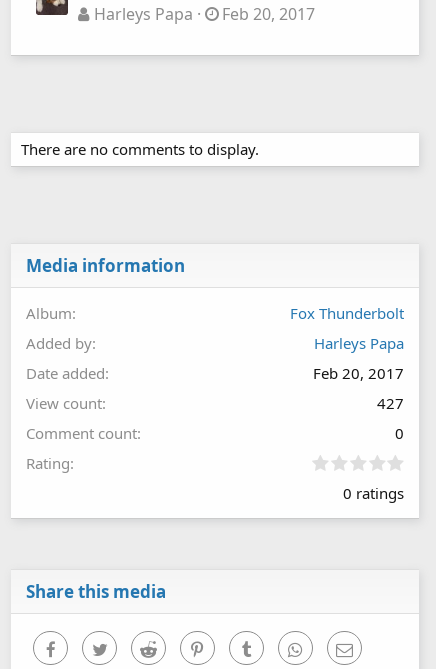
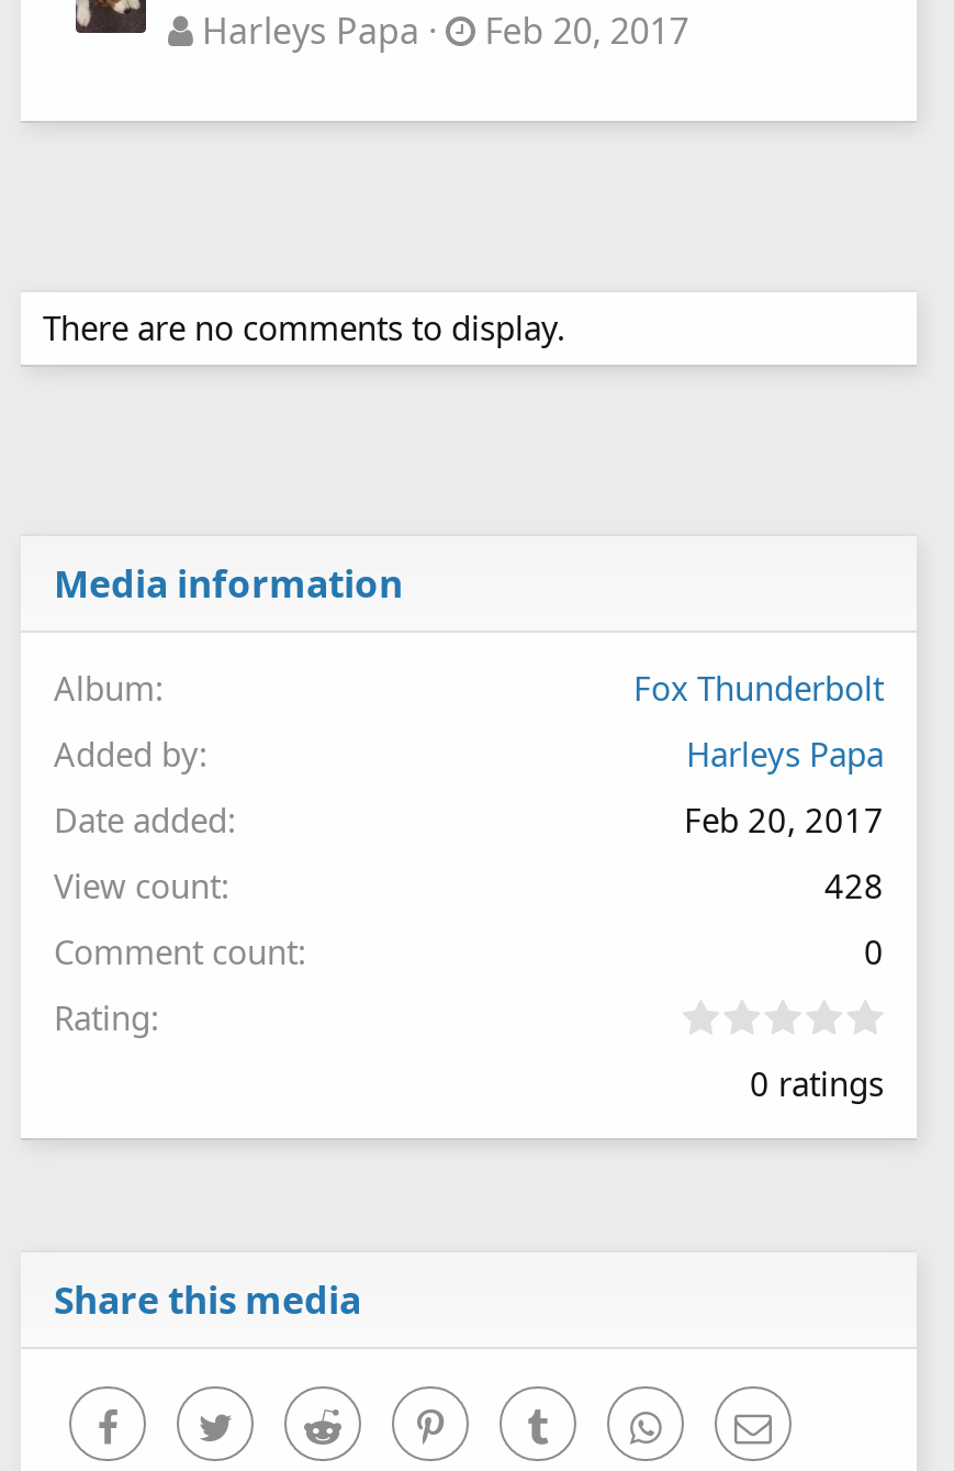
[377,393,404,413] 427 -> [824,863,884,907] 428

